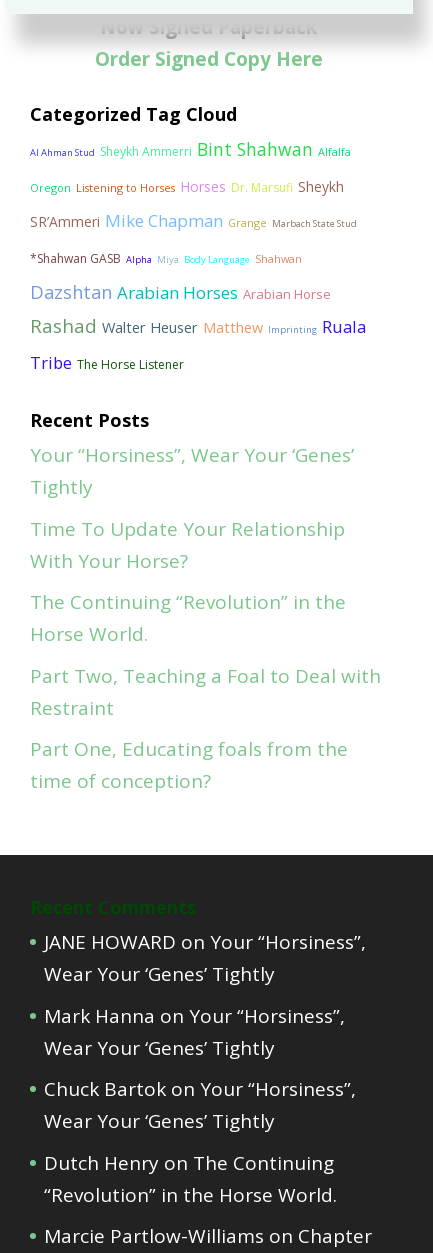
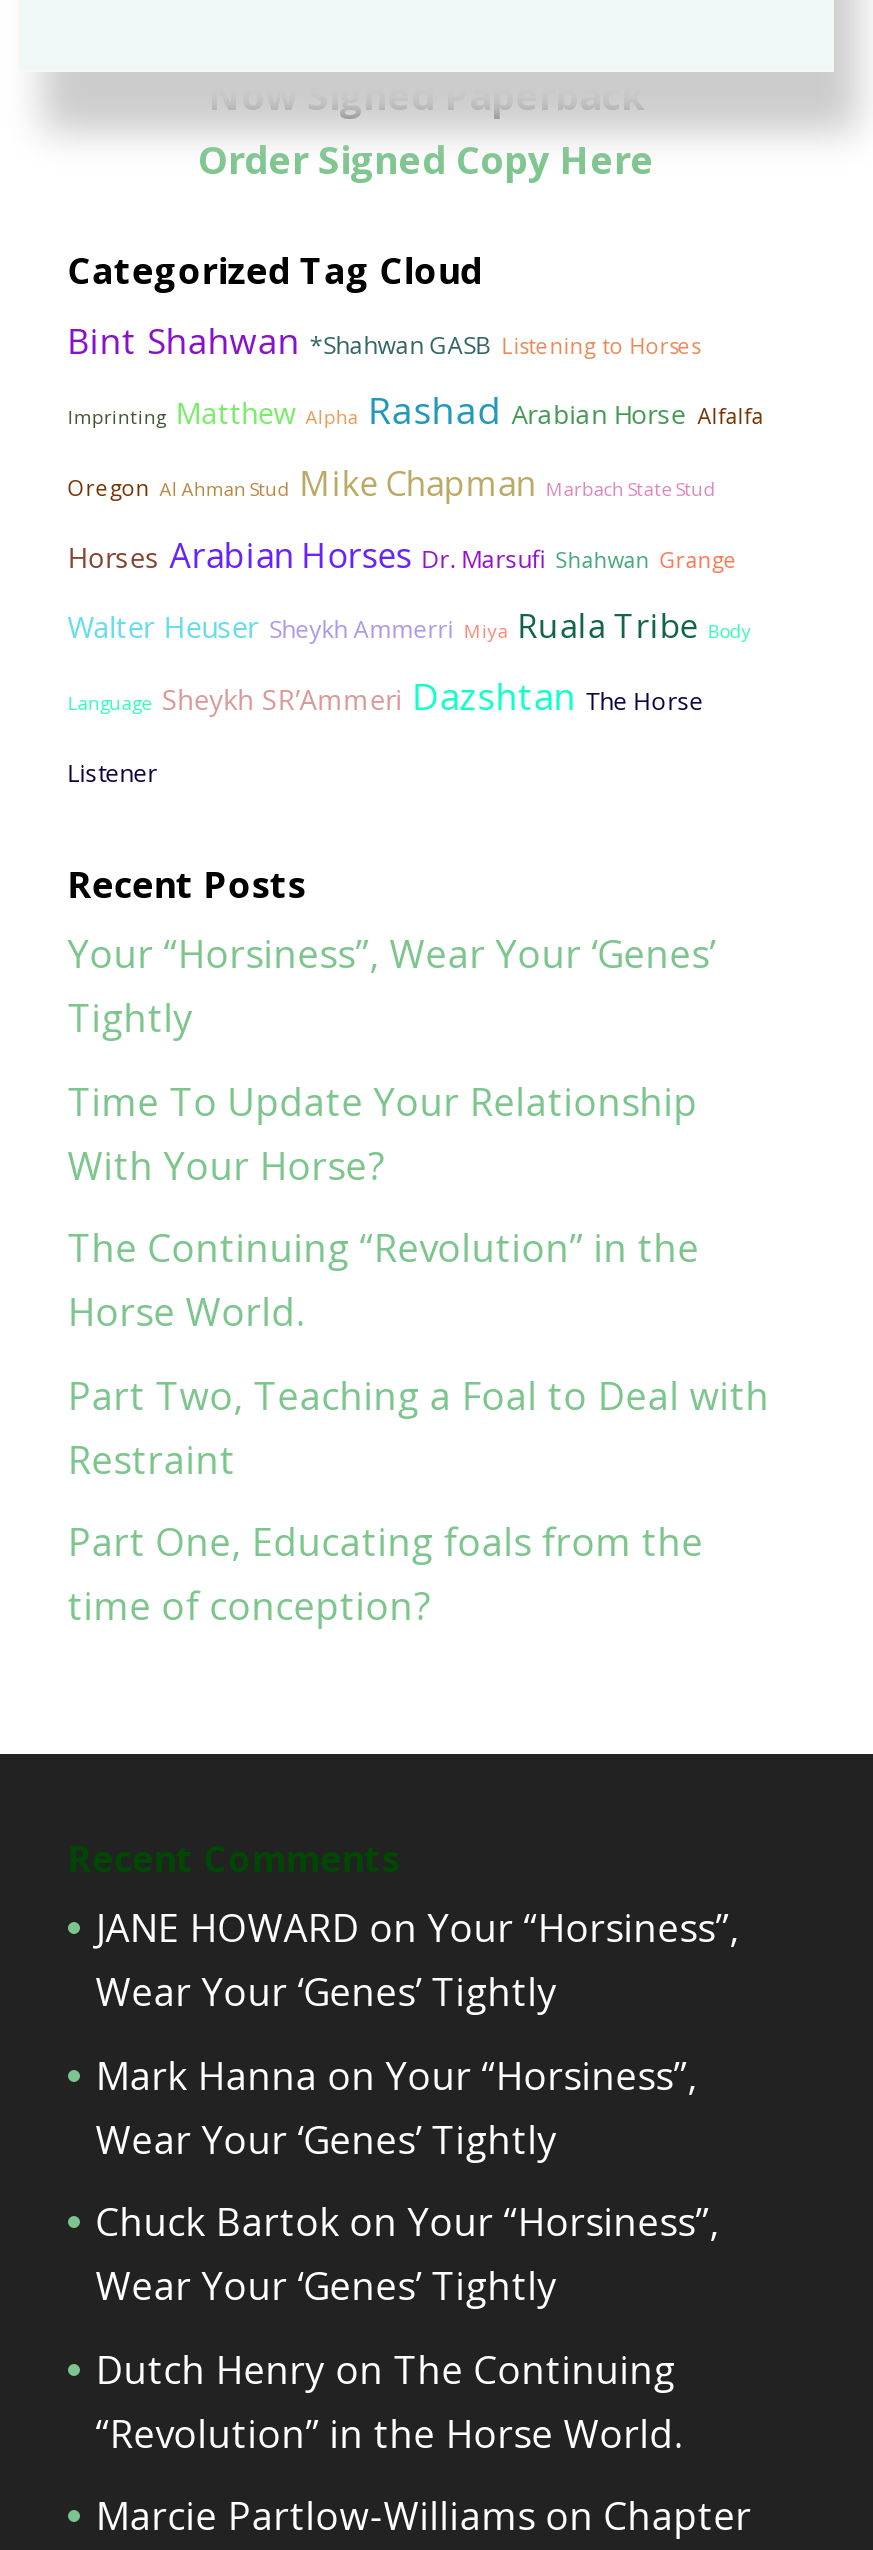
[30,137,351,161] Al Ahman Stud Sheykh Ammerri Bint Shahwan Alfalfa -> [68,317,764,435] Bint Shahwan *Shahwan GASB Listening to Horses | Imprinting Matthew Alpha Rashad Arabian Horse Alfalfa
[30,177,344,196] Oregon Listening to Horses Horses Dr. Marsufi Sheykh -> [68,461,716,507] Oregon Al Ahman Stud Mike Chapman Marbach State Stud
[30,209,357,232] SR’Ammeri Mike Chapman Grange Marbach State Stud -> [68,533,738,579] Horses Arabian Horses Dr. Marsufi Shahwan Grange
[30,250,302,267] *Shahwan GASB Alpha Miya Body Language Shahwan -> [68,603,752,649] Walter Heuser Sheykh Ammerri Miya Ruala Tribe Body
[30,280,366,338] Dazshtan Arabian Horses Arabian Horse | Rashad Walter Heuser Matthew Imprinting Ruala -> [68,673,704,721] Language Sheykh SR’Ammeri Dazshtan The Horse
[30,351,184,374] Tribe The Horse Listener -> [68,757,158,791] Listener

